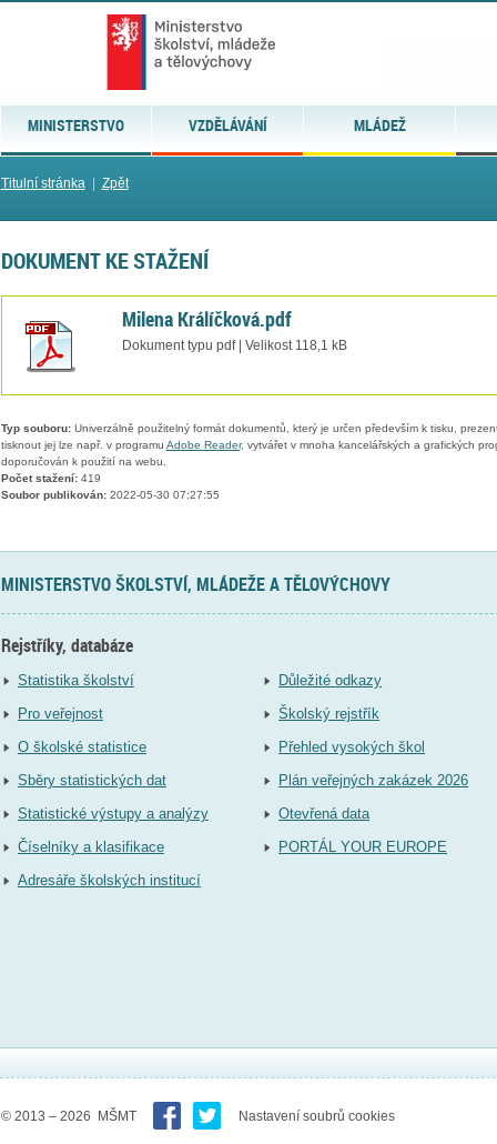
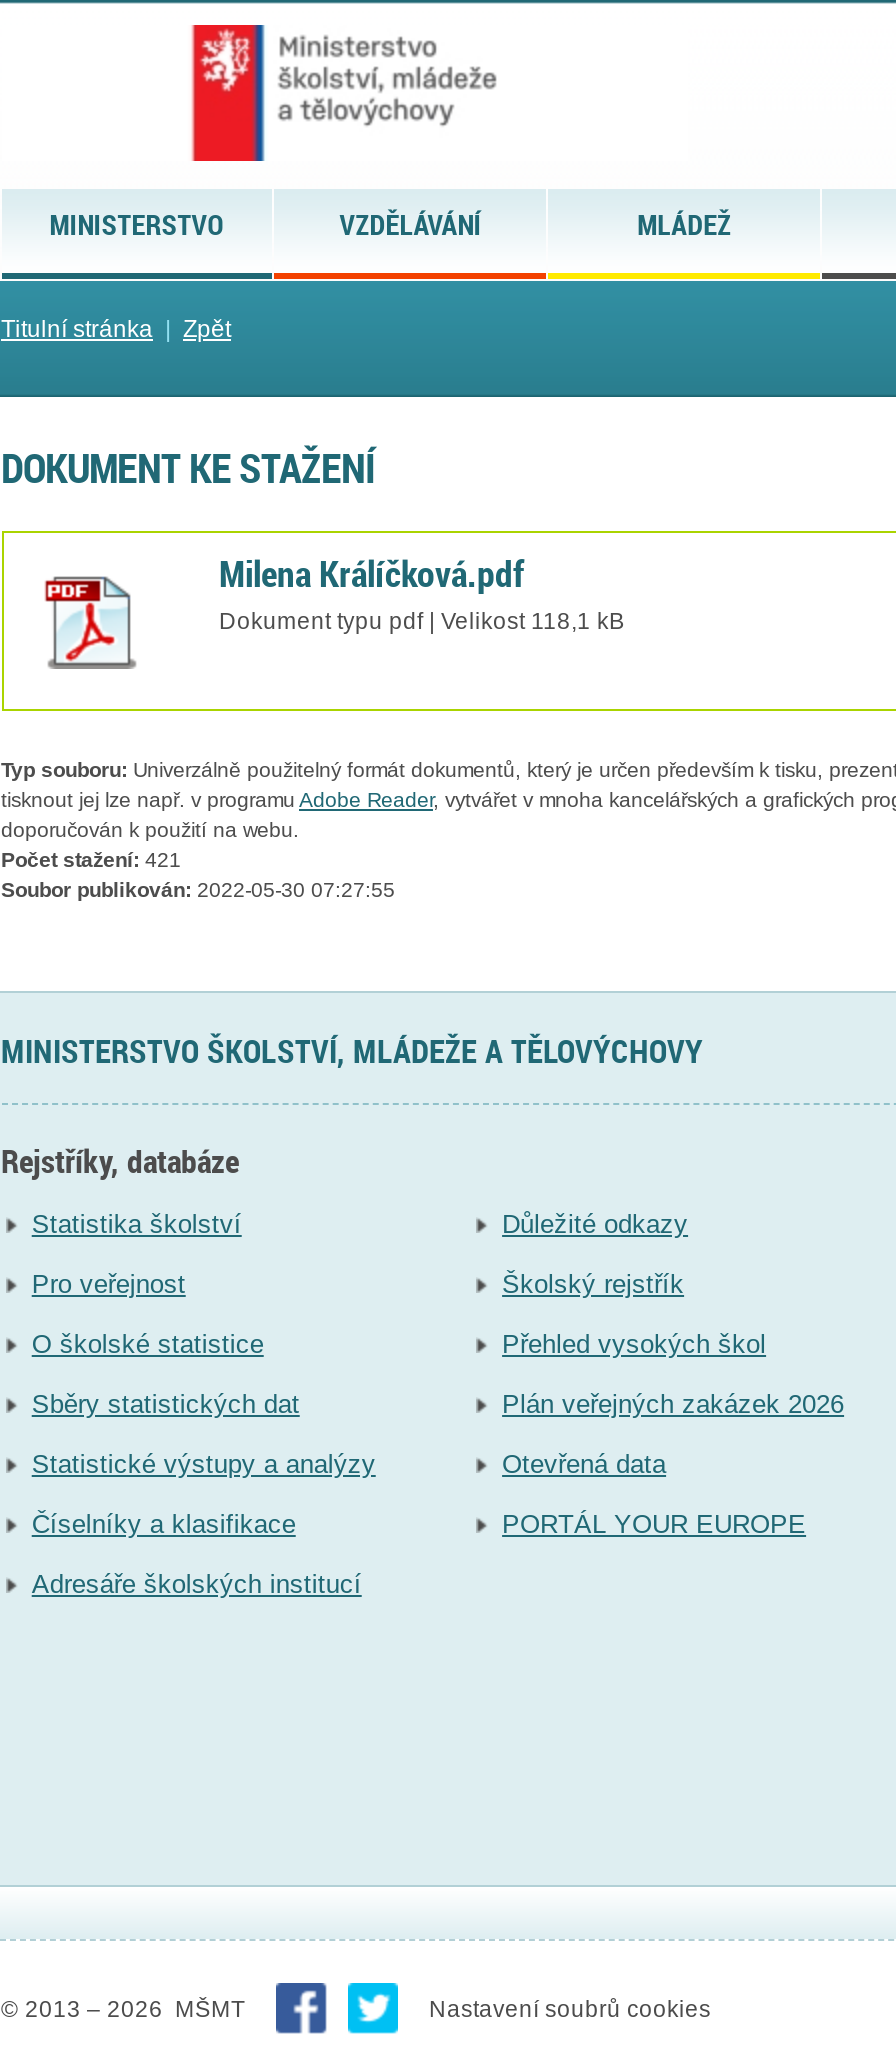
[1,473,100,485] Počet stažení: 419 -> [1,850,181,872] Počet stažení: 421

